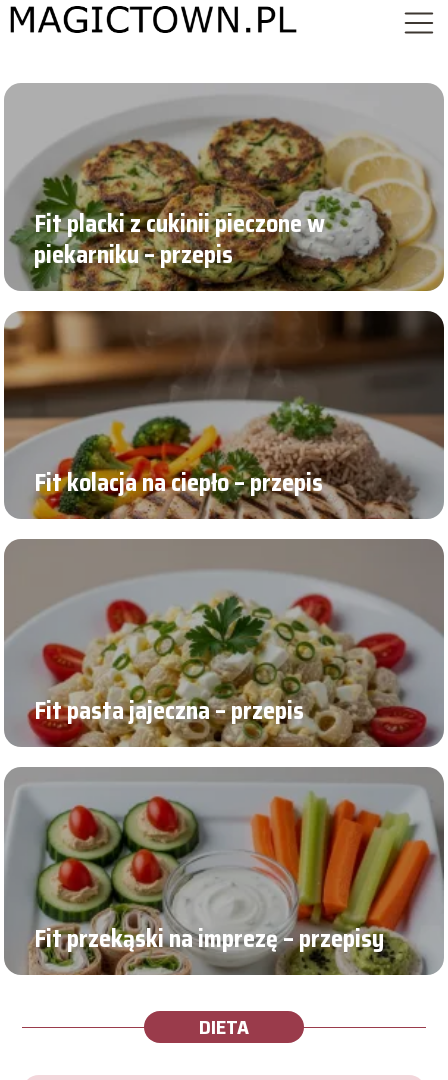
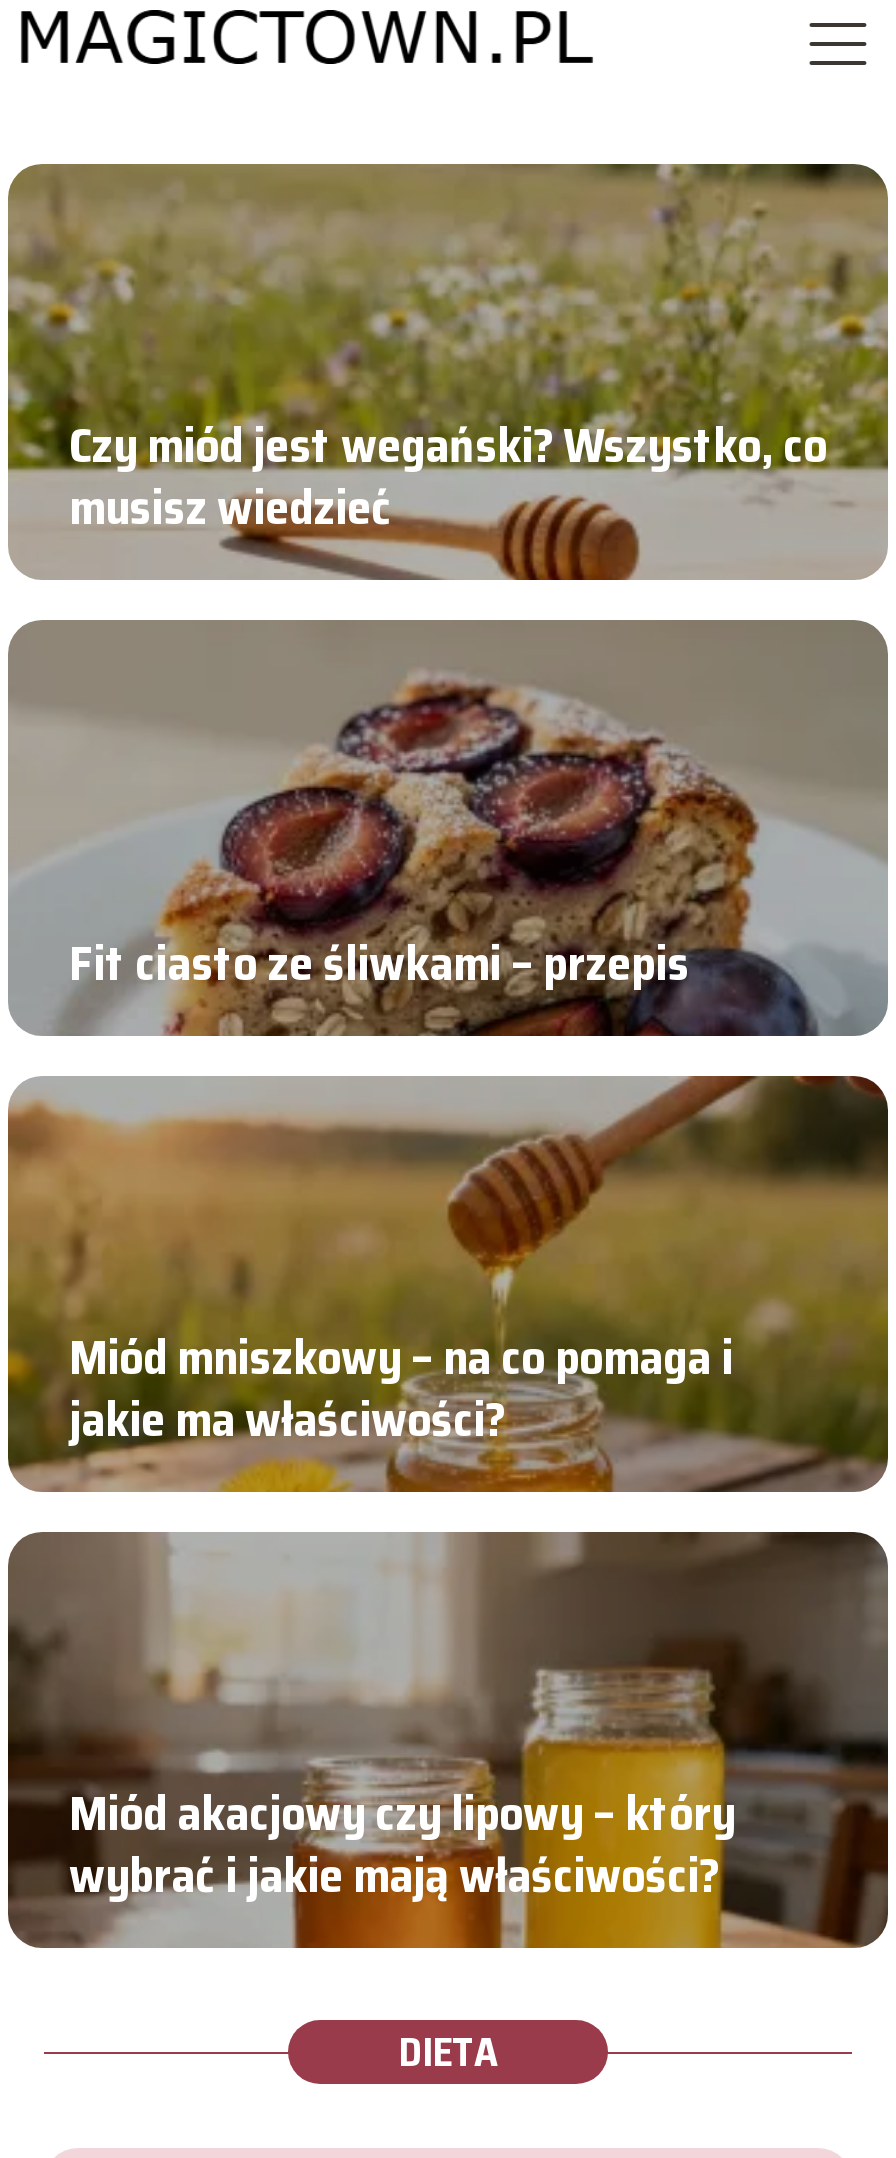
[4,84,444,291] [image] | Fit placki z cukinii pieczone w | piekarniku – przepis -> [6,164,888,580] [image] | Czy miód jest wegański? Wszystko, co | musisz wiedzieć
[4,310,445,520] [image] | Fit kolacja na ciepło – przepis -> [8,618,890,1038] [image] | Fit ciasto ze śliwkami – przepis
[4,539,444,748] [image] | Fit pasta jajeczna – przepis -> [6,1074,890,1494] [image] | Miód mniszkowy – na co pomaga i | jakie ma właściwości?
[4,767,444,976] [image] | Fit przekąski na imprezę – przepisy -> [8,1532,888,1950] [image] | Miód akacjowy czy lipowy – który | wybrać i jakie mają właściwości?

